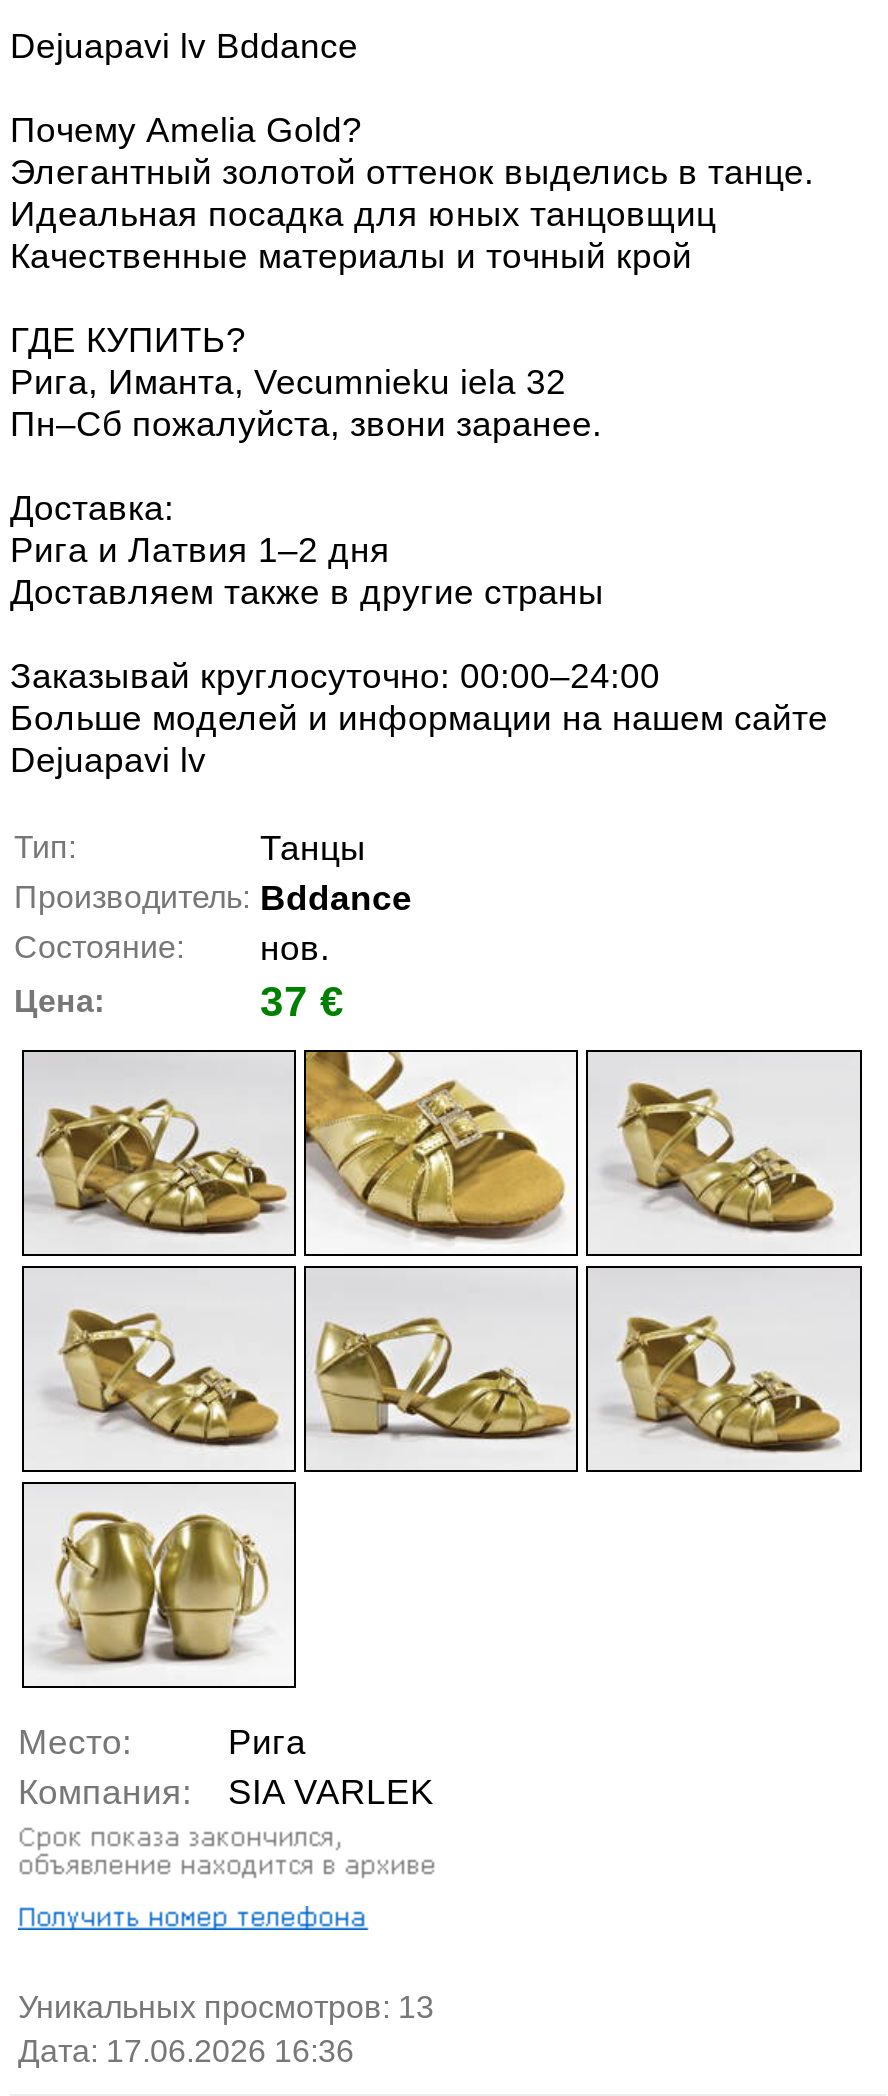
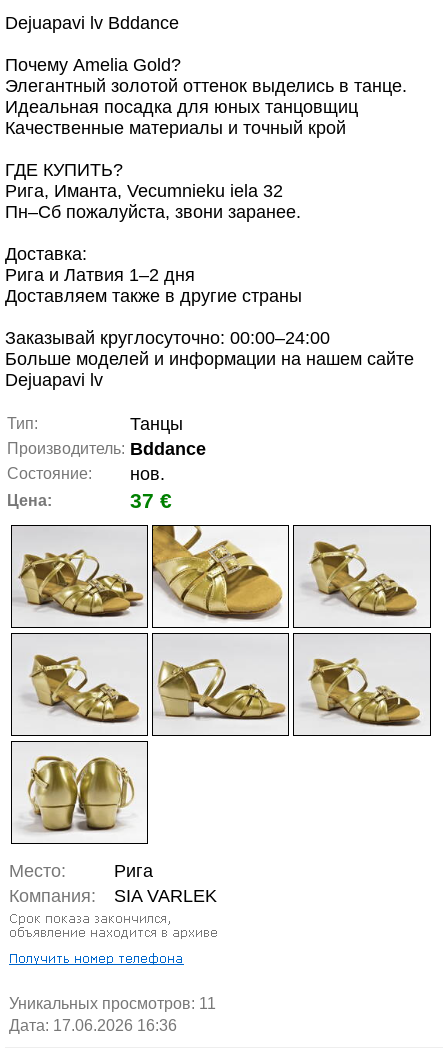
[18,1990,434,2024] Уникальных просмотров: 13 -> [9,995,216,1012] Уникальных просмотров: 11

